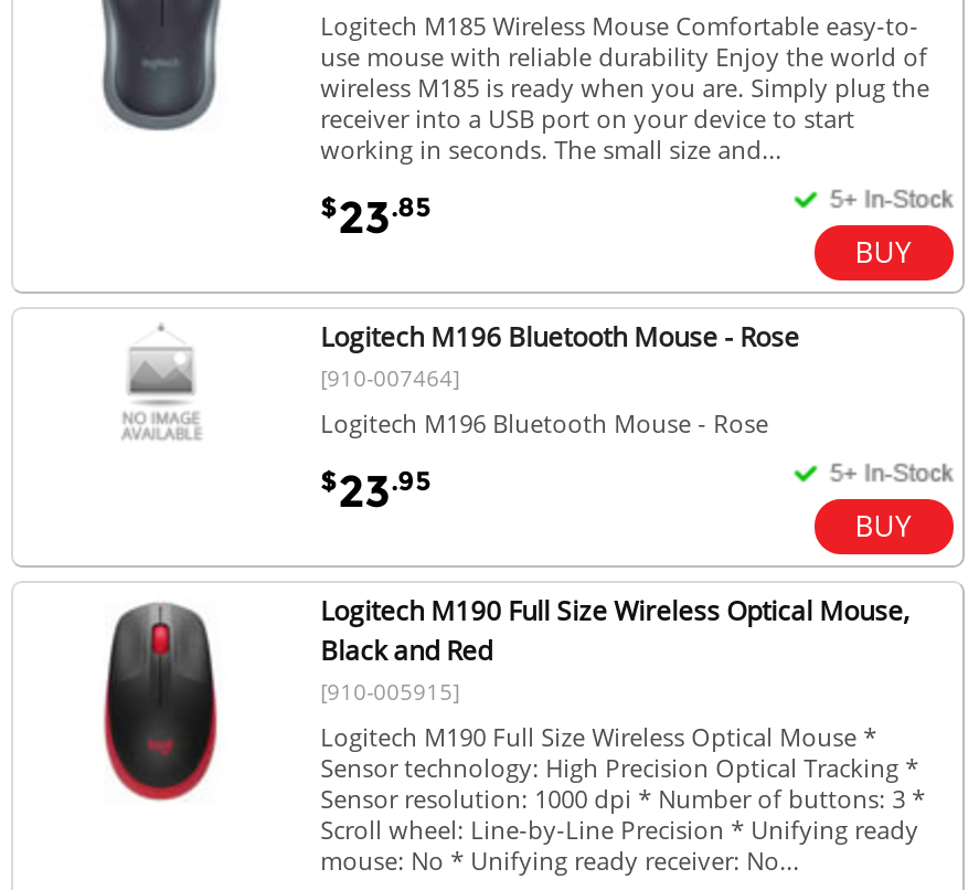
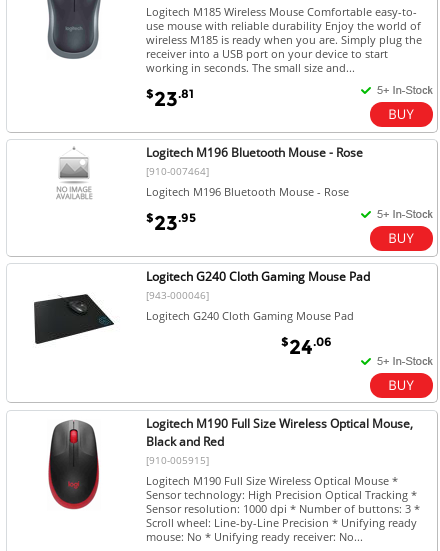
[320,191,431,245] $23.85 -> [146,86,194,111] $23.81
none -> [33,268,370,359] [image] | Logitech G240 Cloth Gaming Mouse Pad | [943-000046] | Logitech G240 Cloth Gaming Mouse Pad | $24.06

